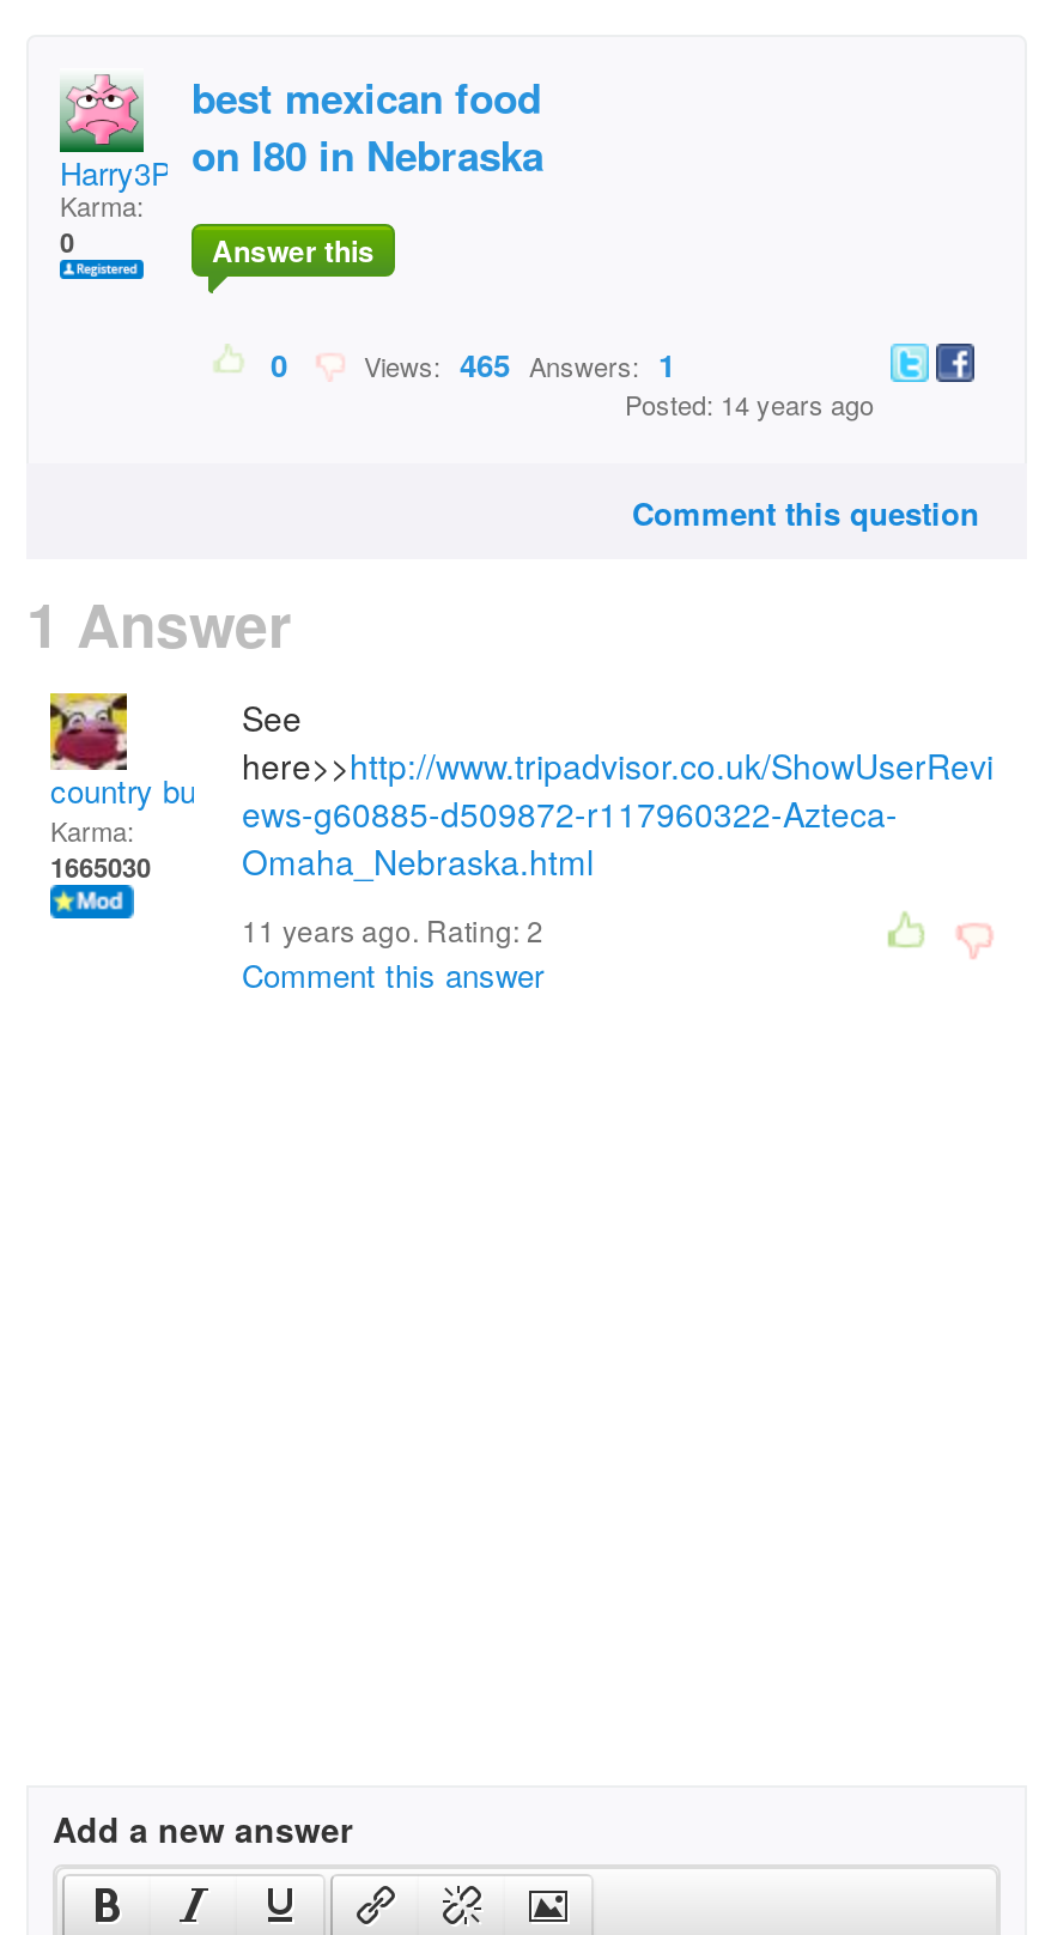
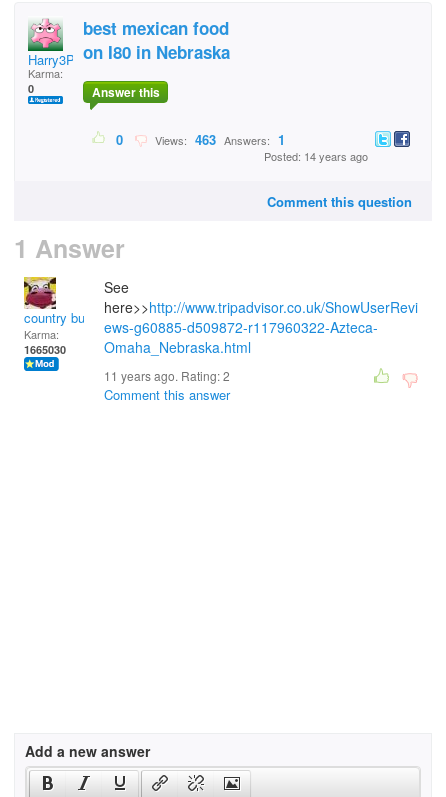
[350,341,675,387] Views: 465 Answers: 1 -> [149,130,285,149] Views: 463 Answers: 1

